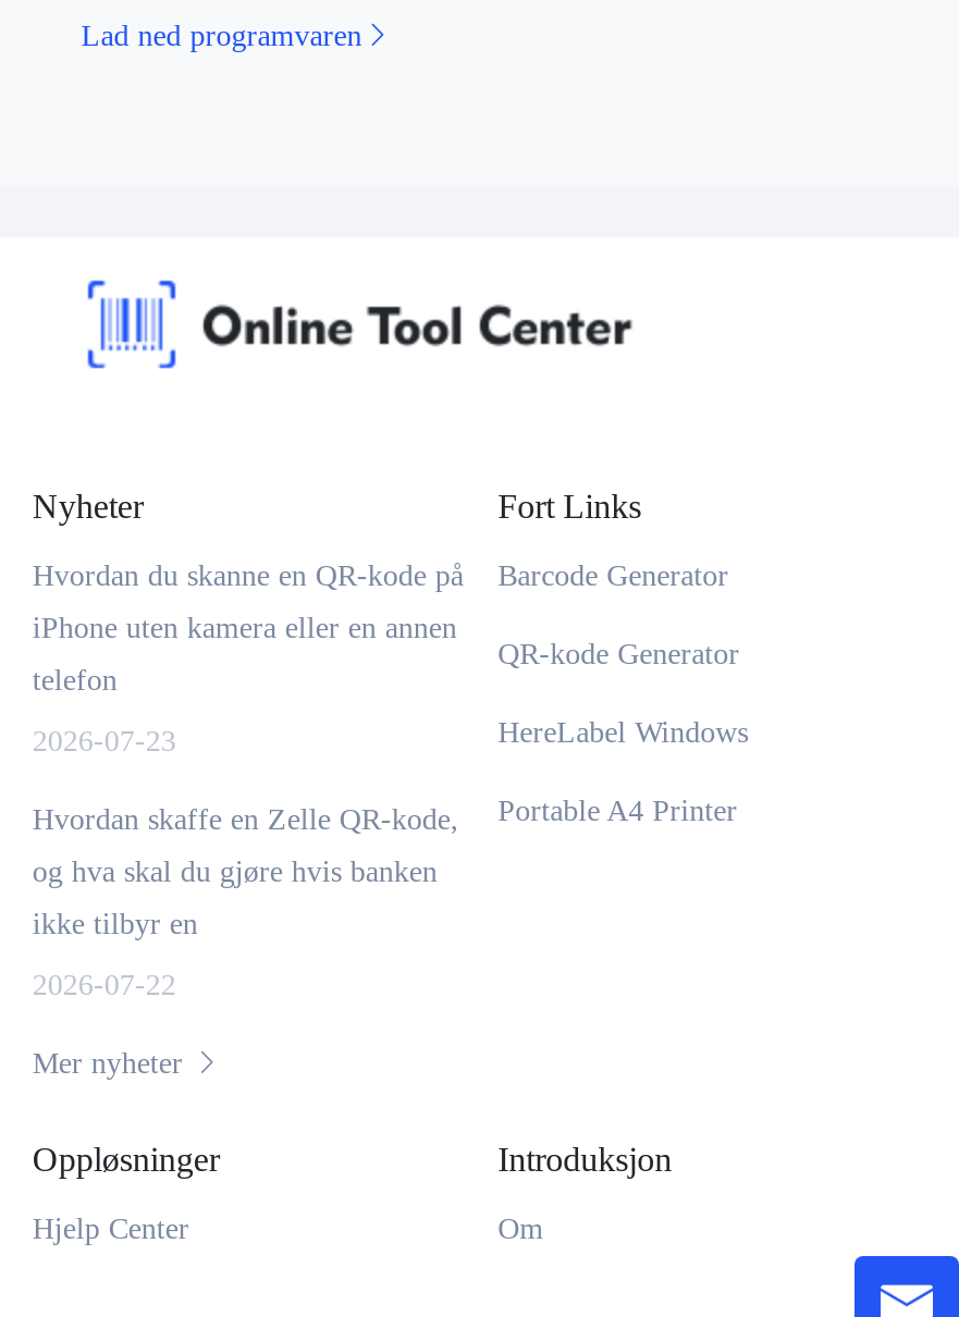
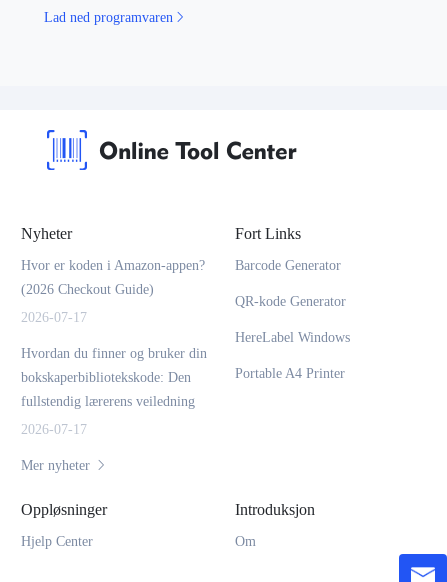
[32,559,463,1001] Hvordan du skanne en QR-kode på | iPhone uten kamera eller en annen | telefon | 2026-07-23 | Hvordan skaffe en Zelle QR-kode, | og hva skal du gjøre hvis banken | ikke tilbyr en | 2026-07-22 -> [21,258,207,437] Hvor er koden i Amazon-appen? | (2026 Checkout Guide) | 2026-07-17 | Hvordan du finner og bruker din | bokskaperbibliotekskode: Den | fullstendig lærerens veiledning | 2026-07-17

